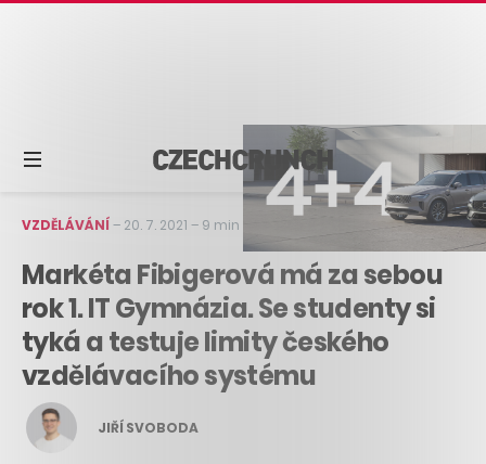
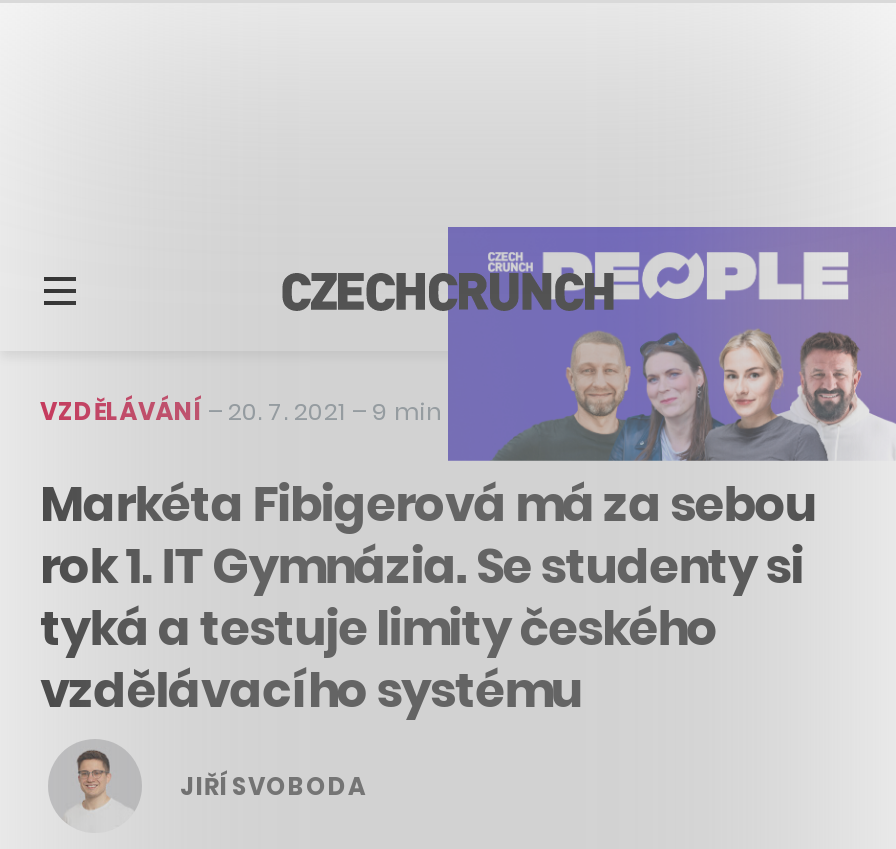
[242,125,483,253] [image] -> [446,225,890,463] [image]

